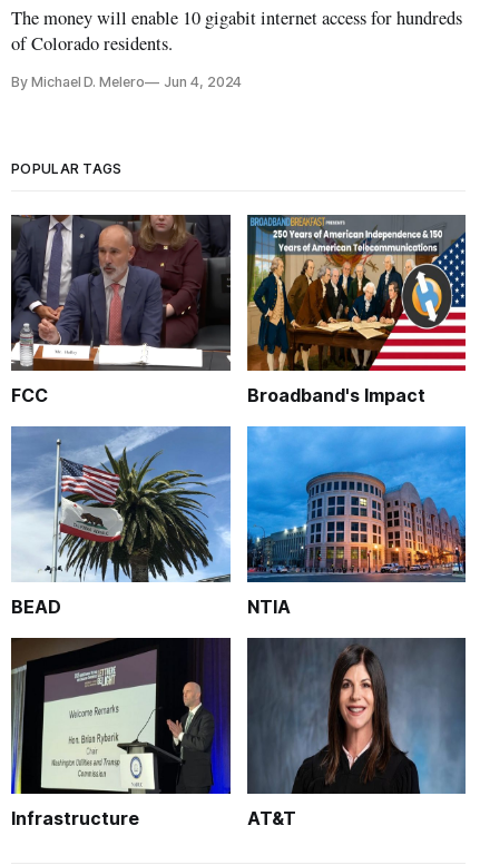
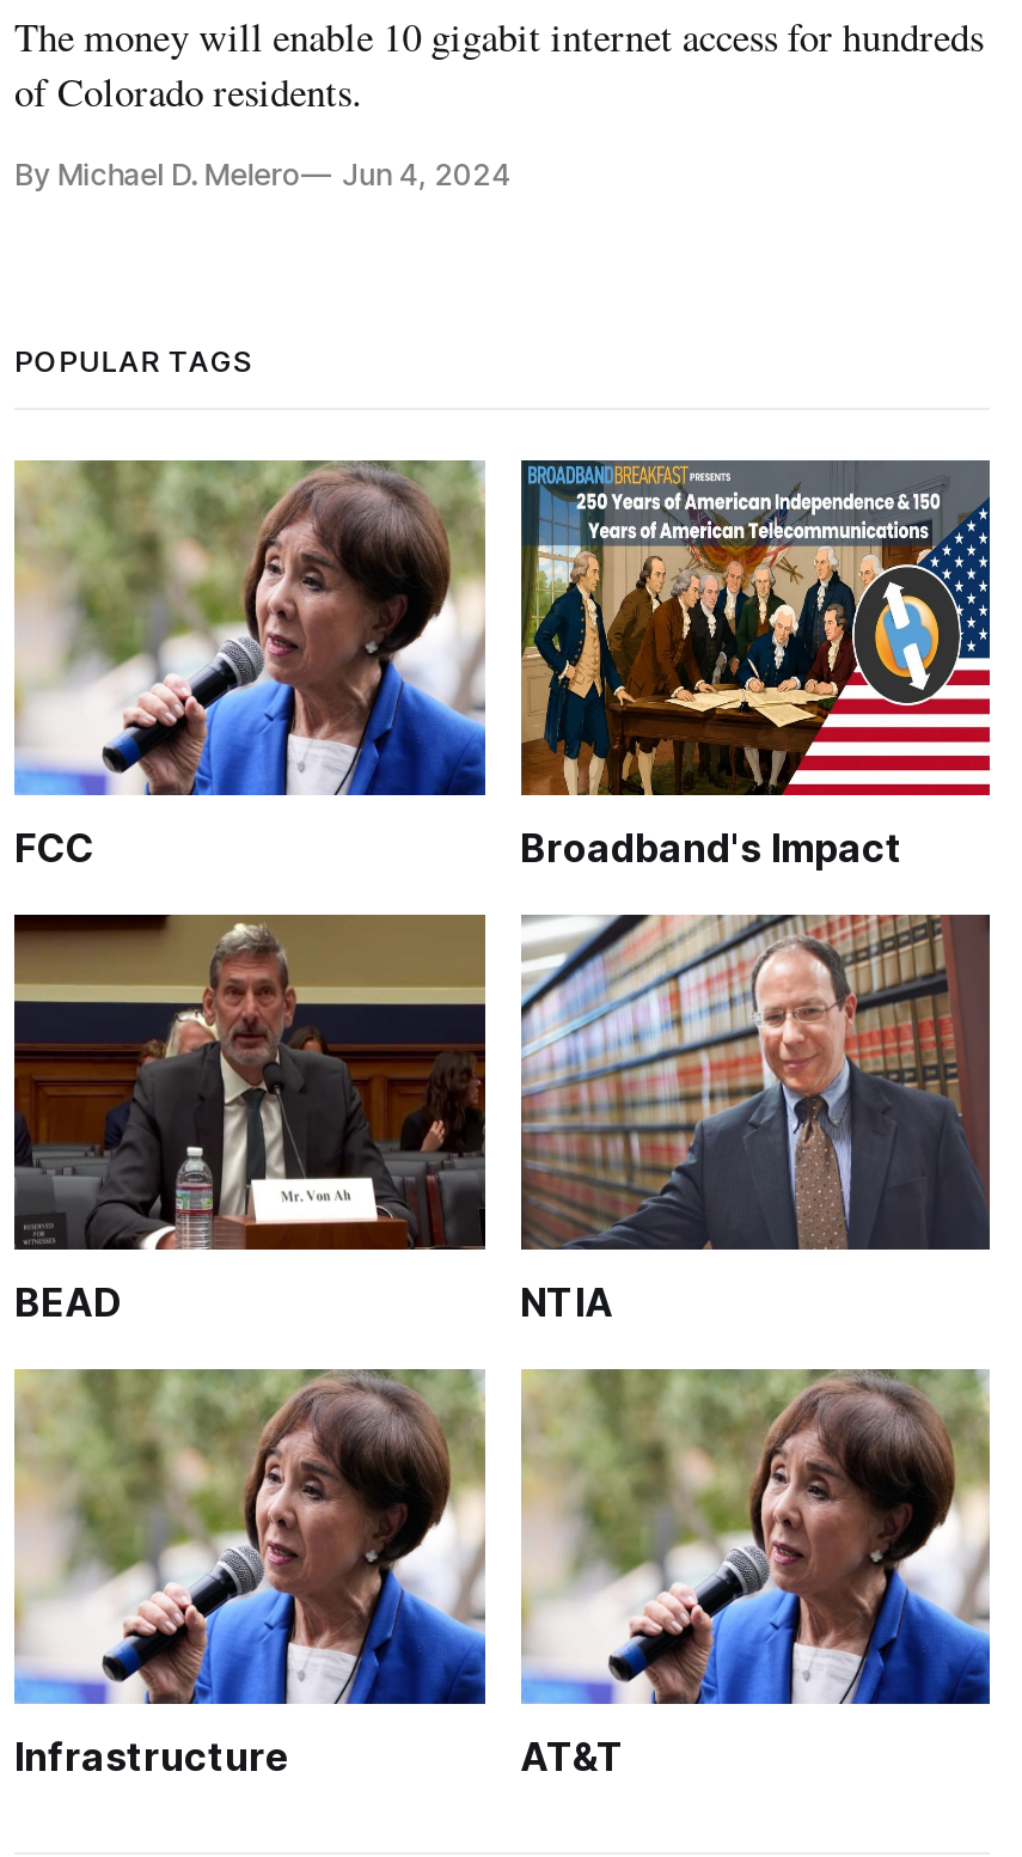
[10,214,232,372] [image] -> [12,458,488,798] [image]
[10,425,232,583] [image] -> [12,912,488,1252] [image]
[246,425,467,582] [image] -> [519,912,992,1250] [image]
[10,637,232,795] [image] -> [14,1367,488,1706] [image]
[246,637,467,795] [image] -> [519,1369,992,1706] [image]

